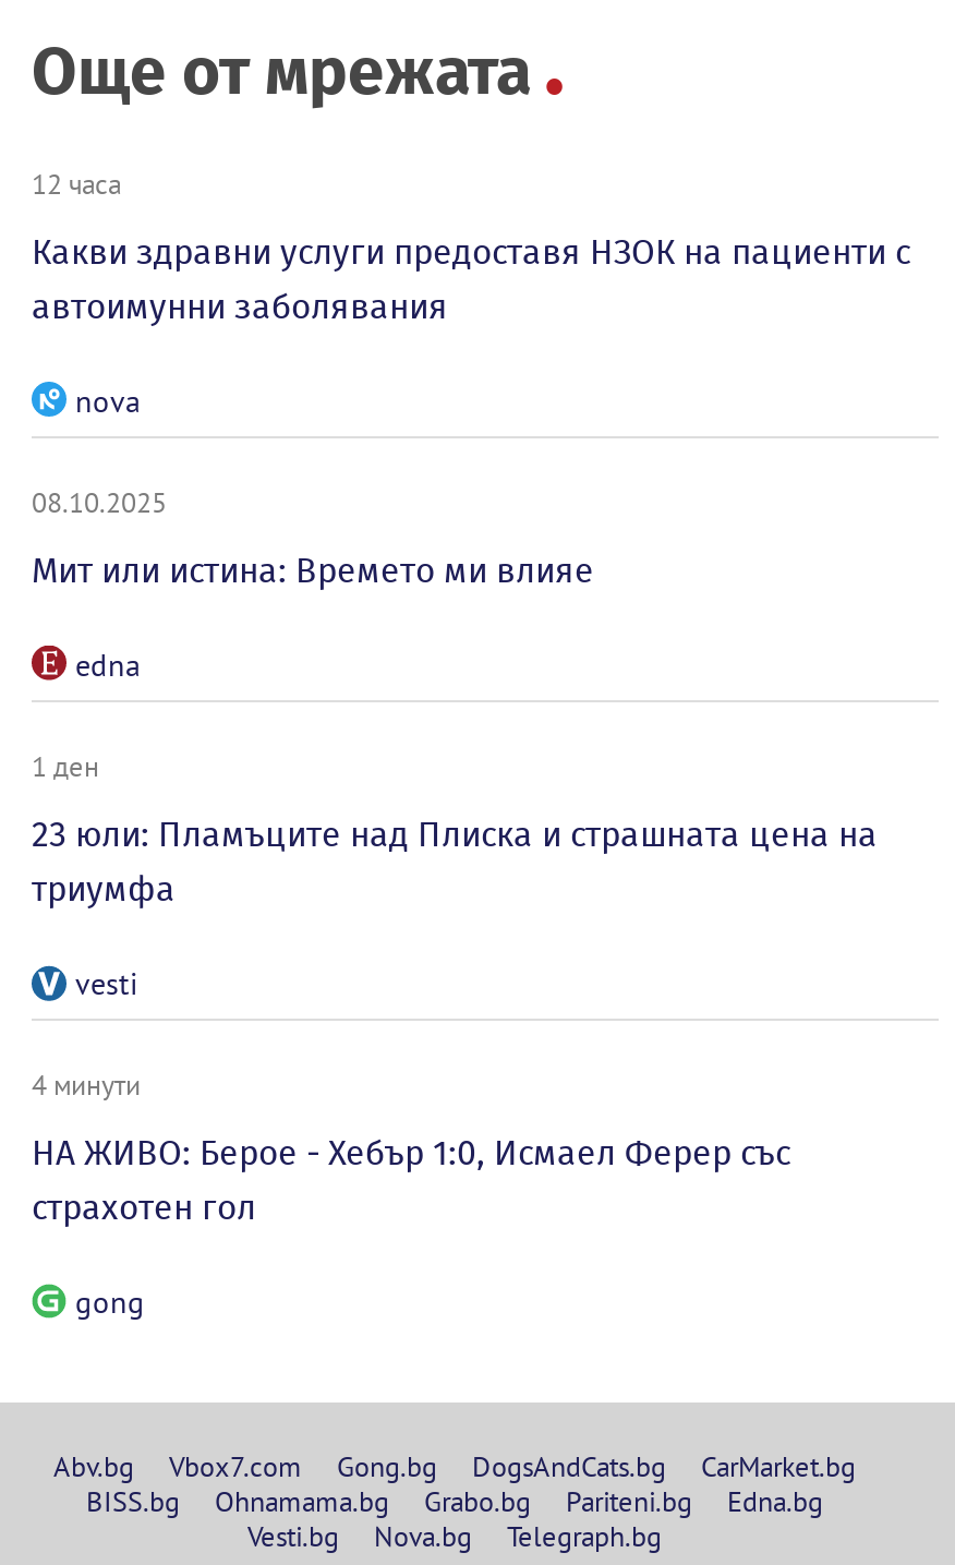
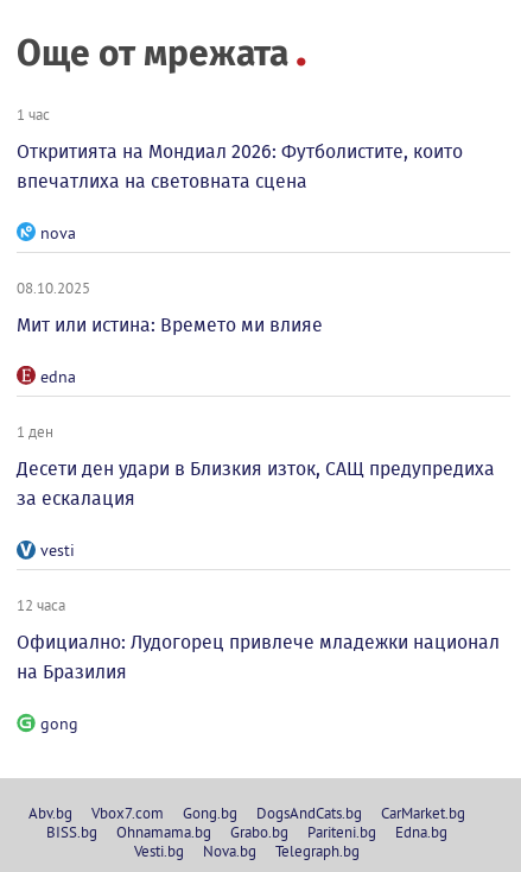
[32,166,121,201] 12 часа -> [17,105,50,124] 1 час
[32,231,910,327] Какви здравни услуги предоставя НЗОК на пациенти с | автоимунни заболявания -> [17,140,463,192] Откритията на Мондиал 2026: Футболистите, които | впечатлиха на световната сцена
[32,814,878,910] 23 юли: Пламъците над Плиска и страшната цена на | триумфа -> [17,457,495,510] Десети ден удари в Близкия изток, САЩ предупредиха | за ескалация
[32,1067,141,1101] 4 минути -> [17,595,65,614] 12 часа
[32,1132,790,1228] НА ЖИВО: Берое - Хебър 1:0, Исмаел Ферер със | страхотен гол -> [17,631,500,683] Официално: Лудогорец привлече младежки национал | на Бразилия

